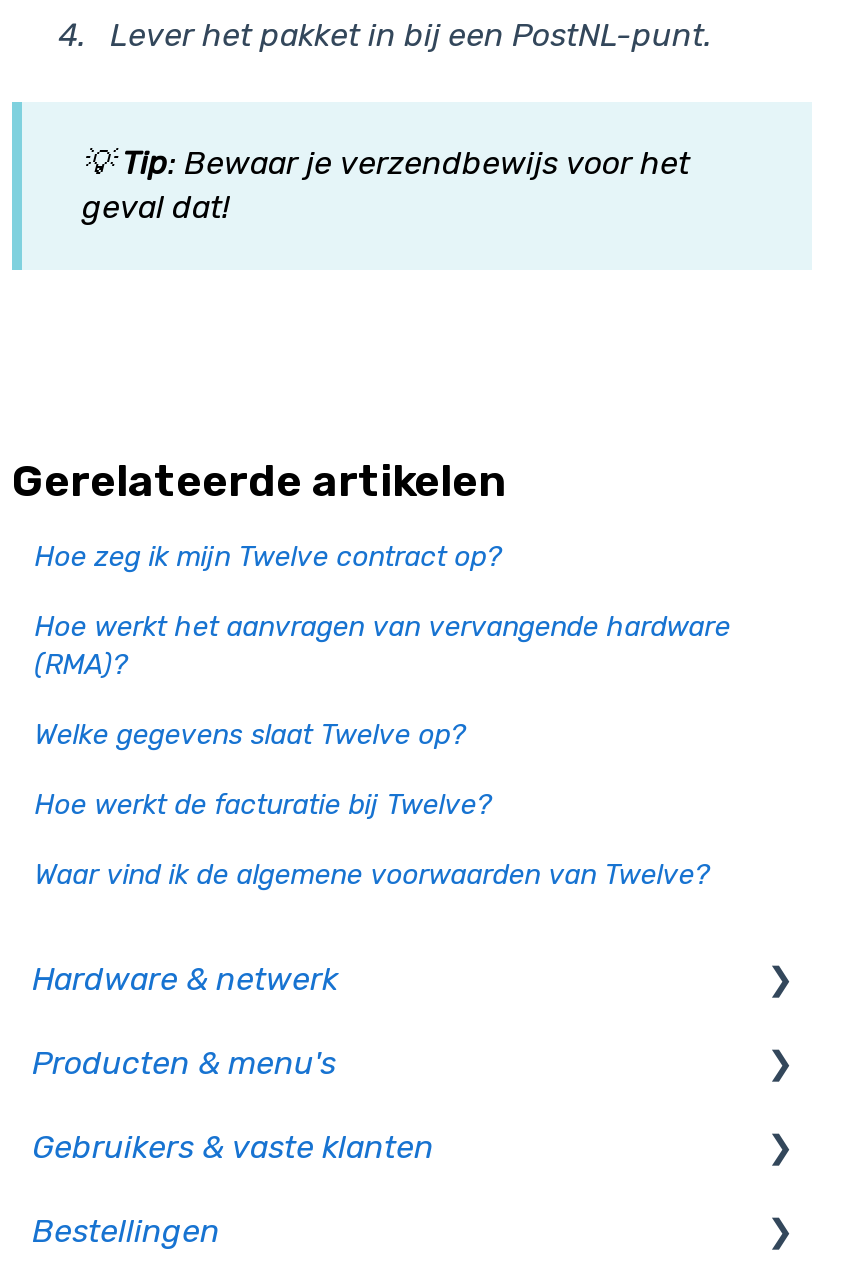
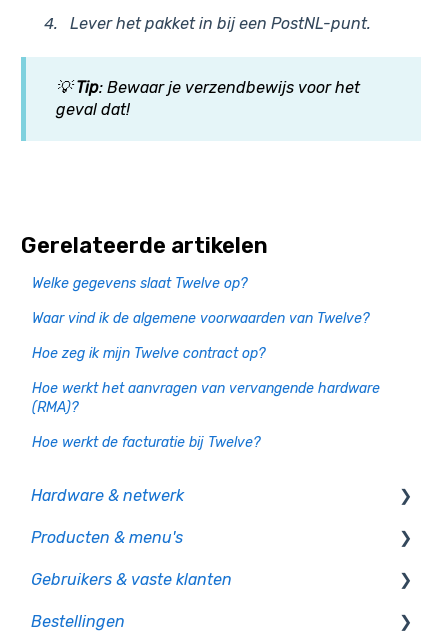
moved [34,539,730,681] -> [32,345,380,416]: Hoe zeg ik mijn Twelve contract op? | Hoe werkt het aanvragen van vervangende hardware | (RMA)?
moved [34,717,464,751] -> [32,275,247,292]: Welke gegevens slaat Twelve op?
moved [34,787,490,821] -> [32,434,260,451]: Hoe werkt de facturatie bij Twelve?
moved [34,857,708,891] -> [32,310,369,327]: Waar vind ik de algemene voorwaarden van Twelve?

